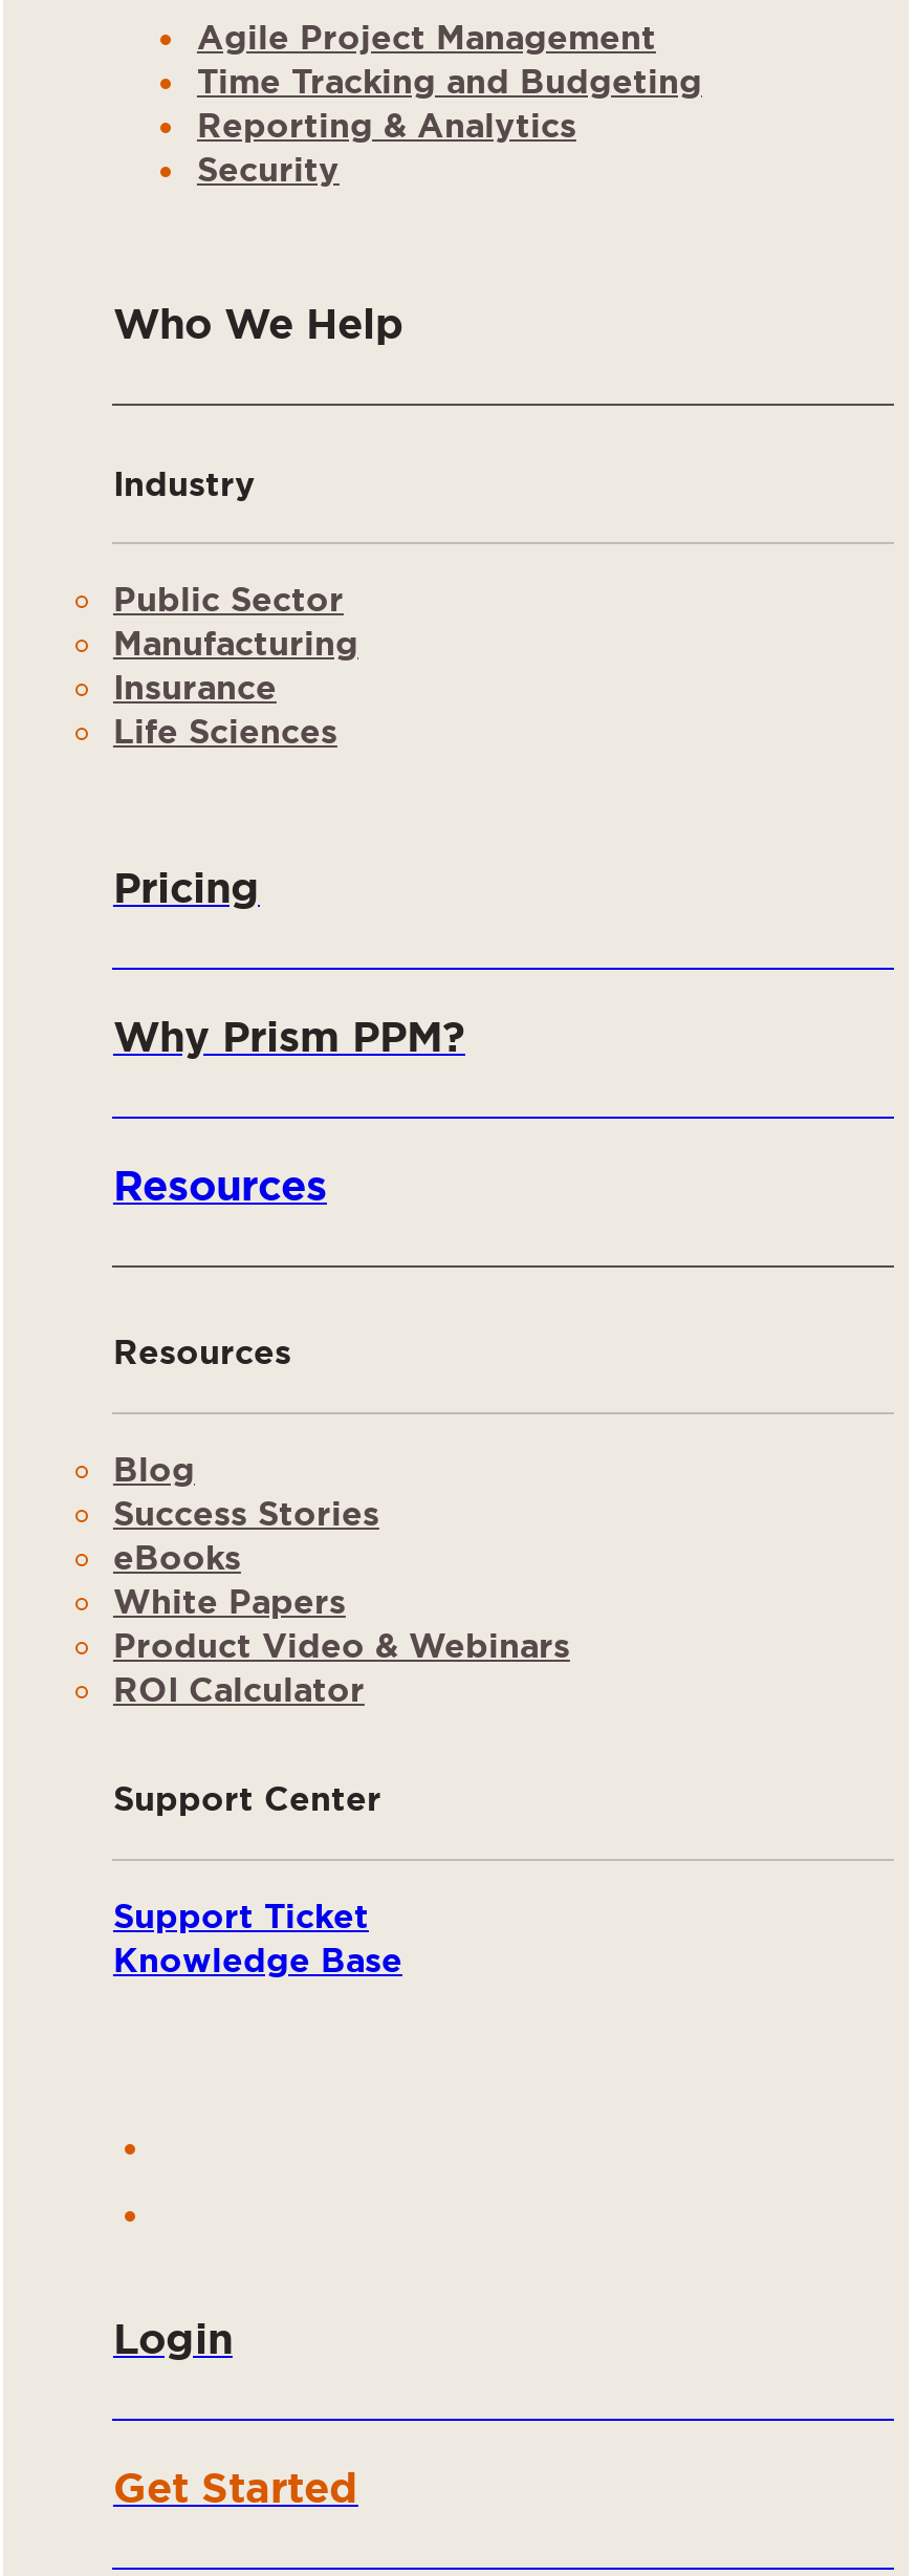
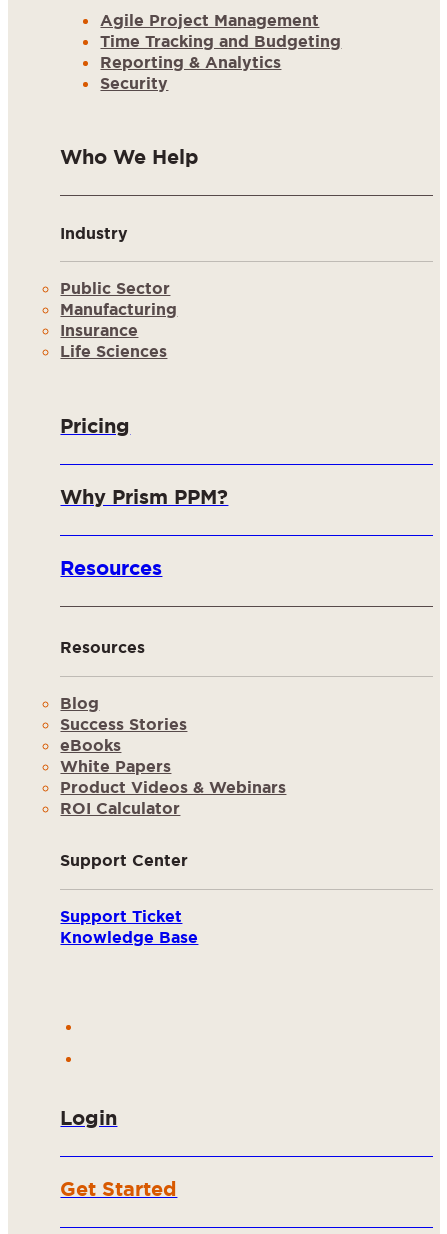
[113,1624,570,1668] Product Video & Webinars -> [60,777,286,798] Product Videos & Webinars

